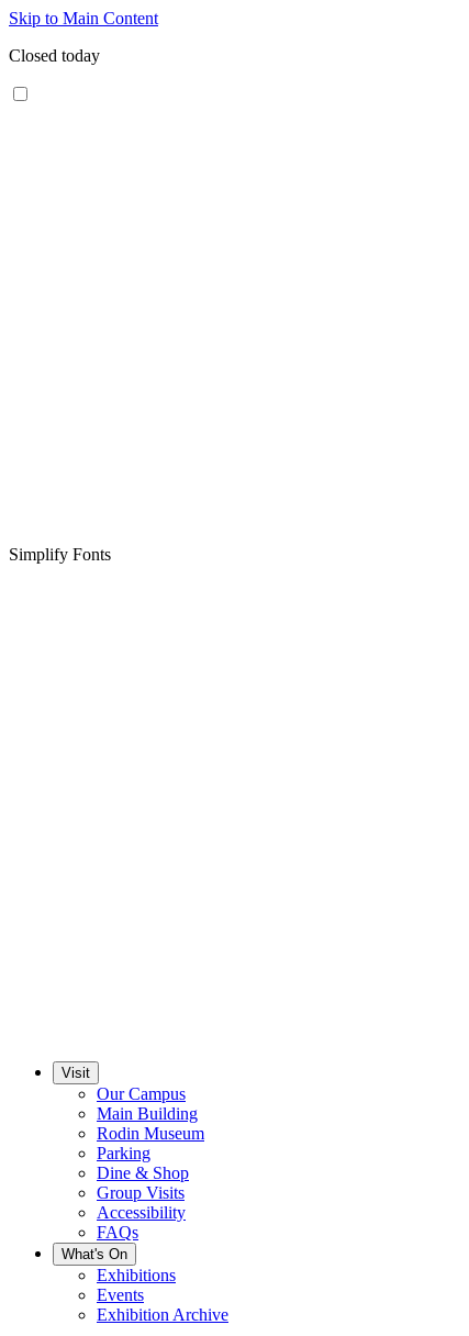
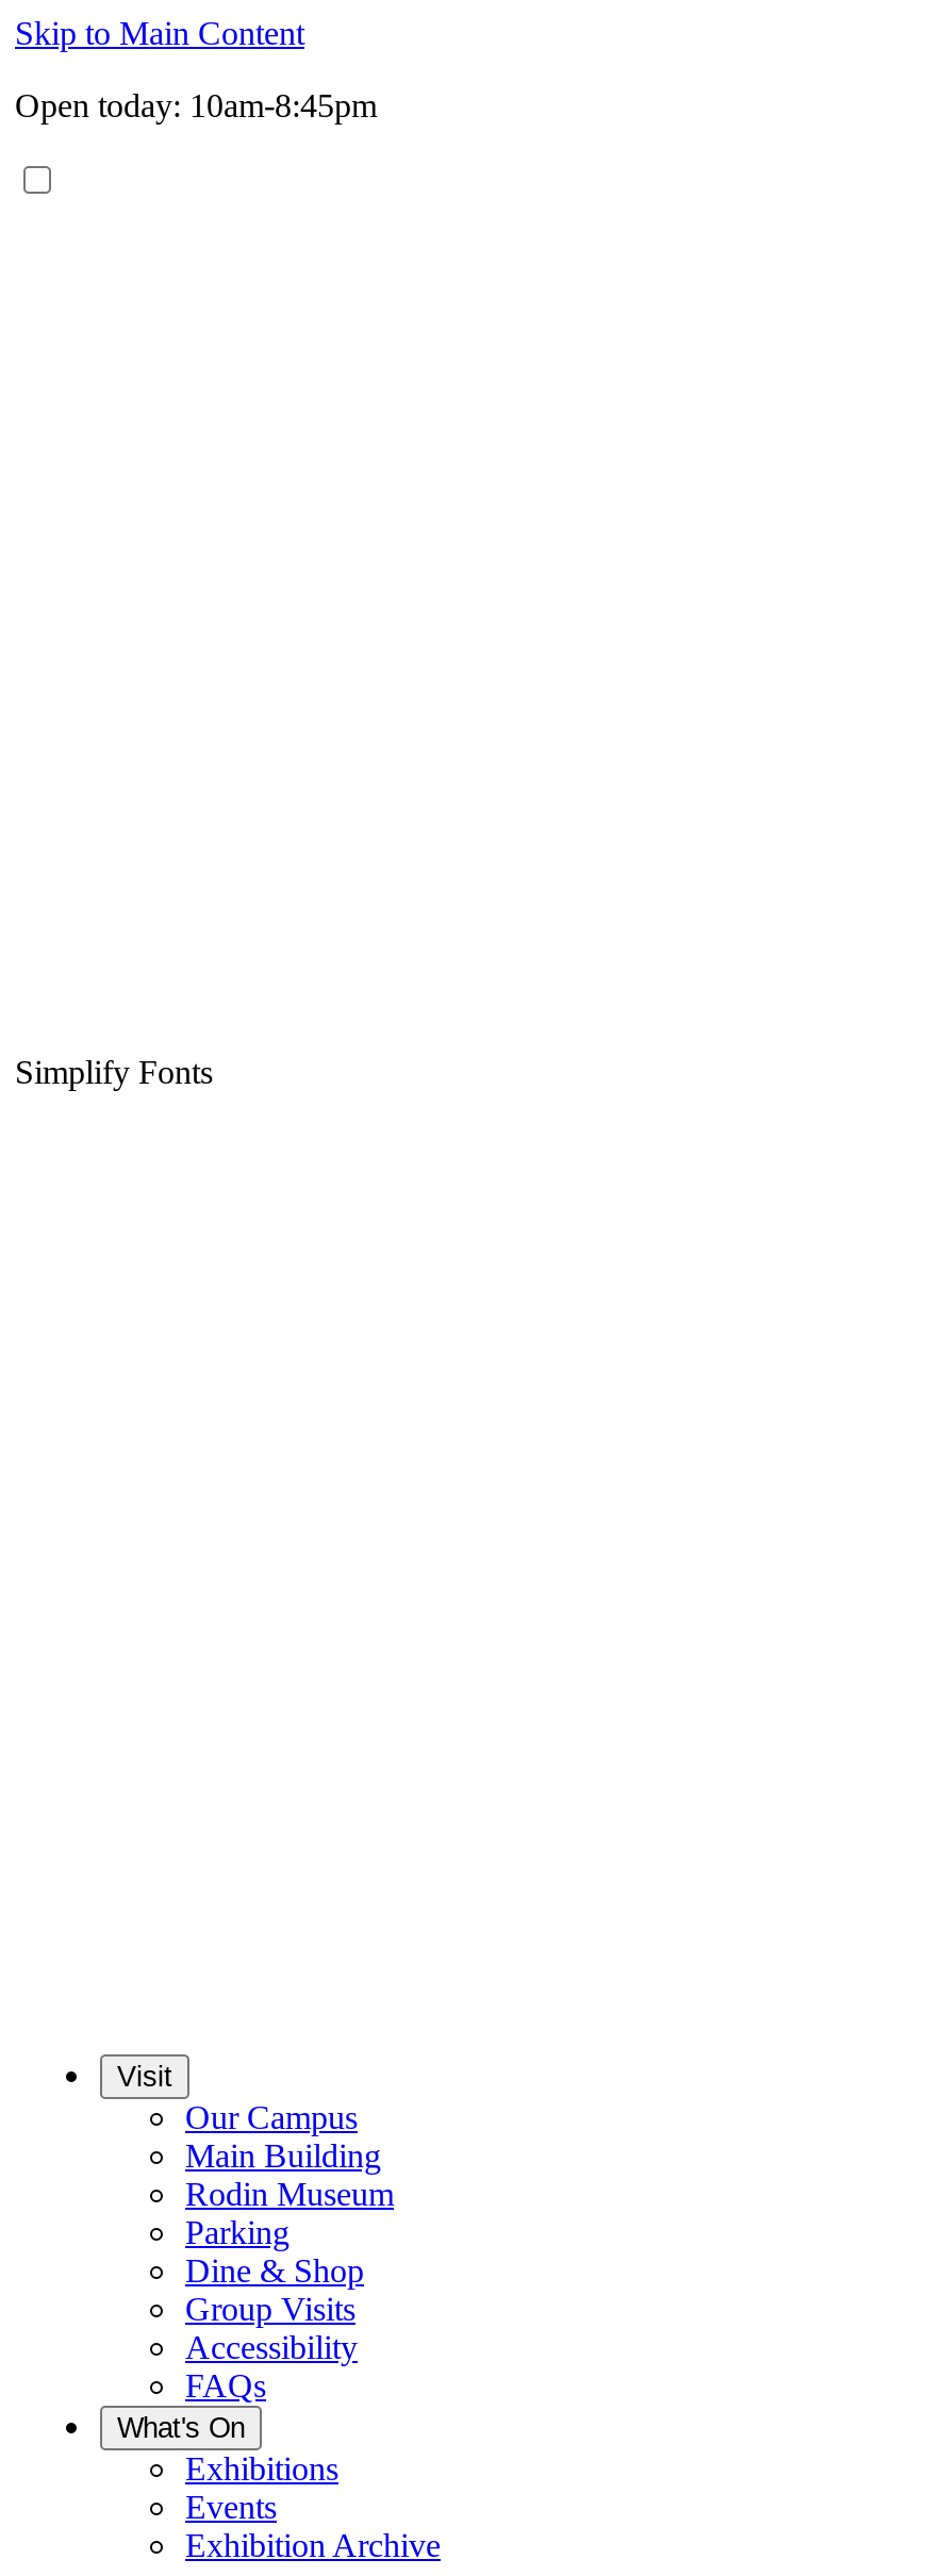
[9,46,100,65] Closed today -> [15,87,377,123] Open today: 10am-8:45pm

